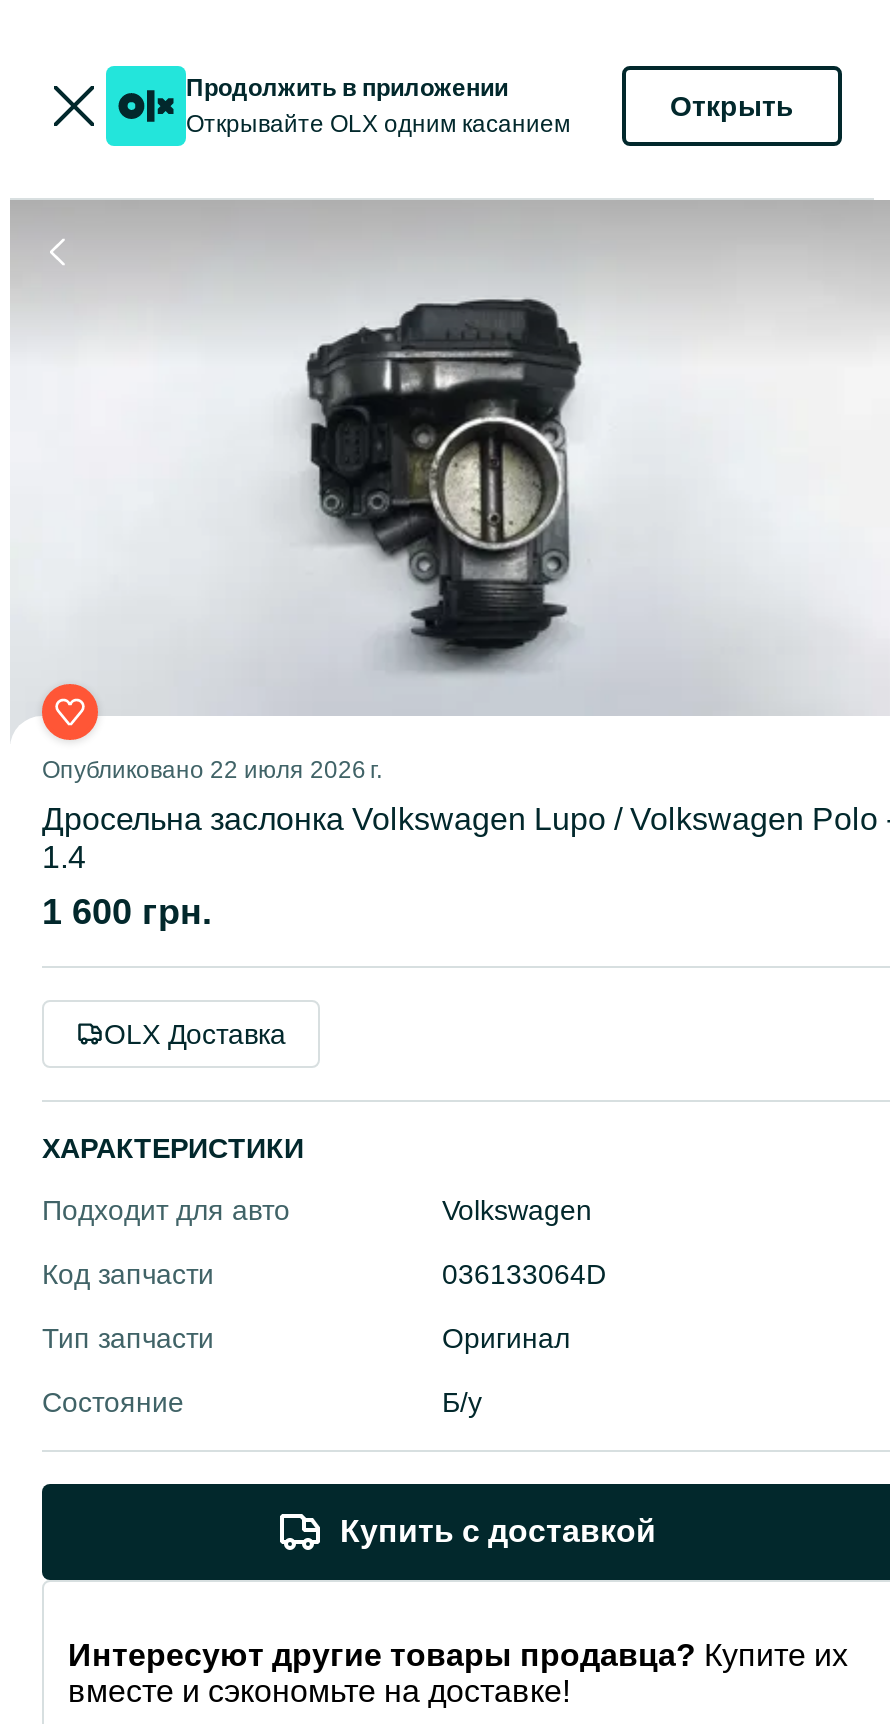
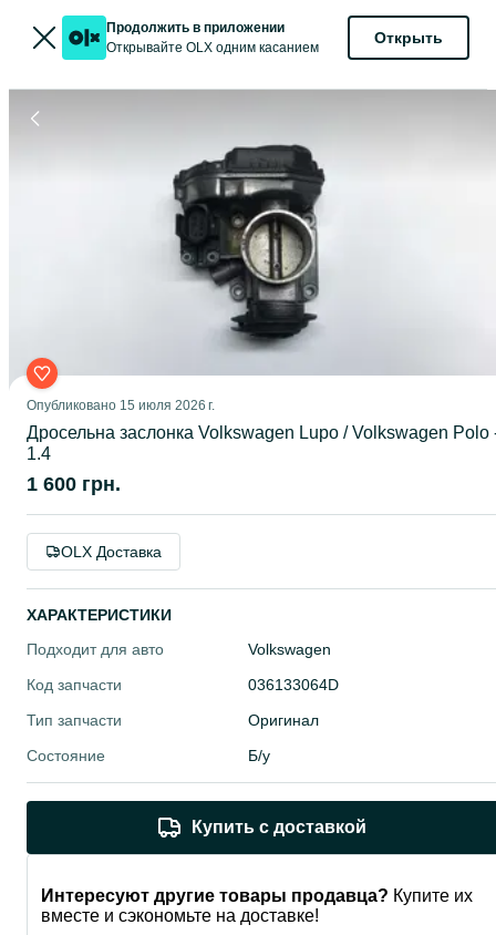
[42,756,382,784] Опубликовано 22 июля 2026 г. -> [27,398,215,413] Опубликовано 15 июля 2026 г.

